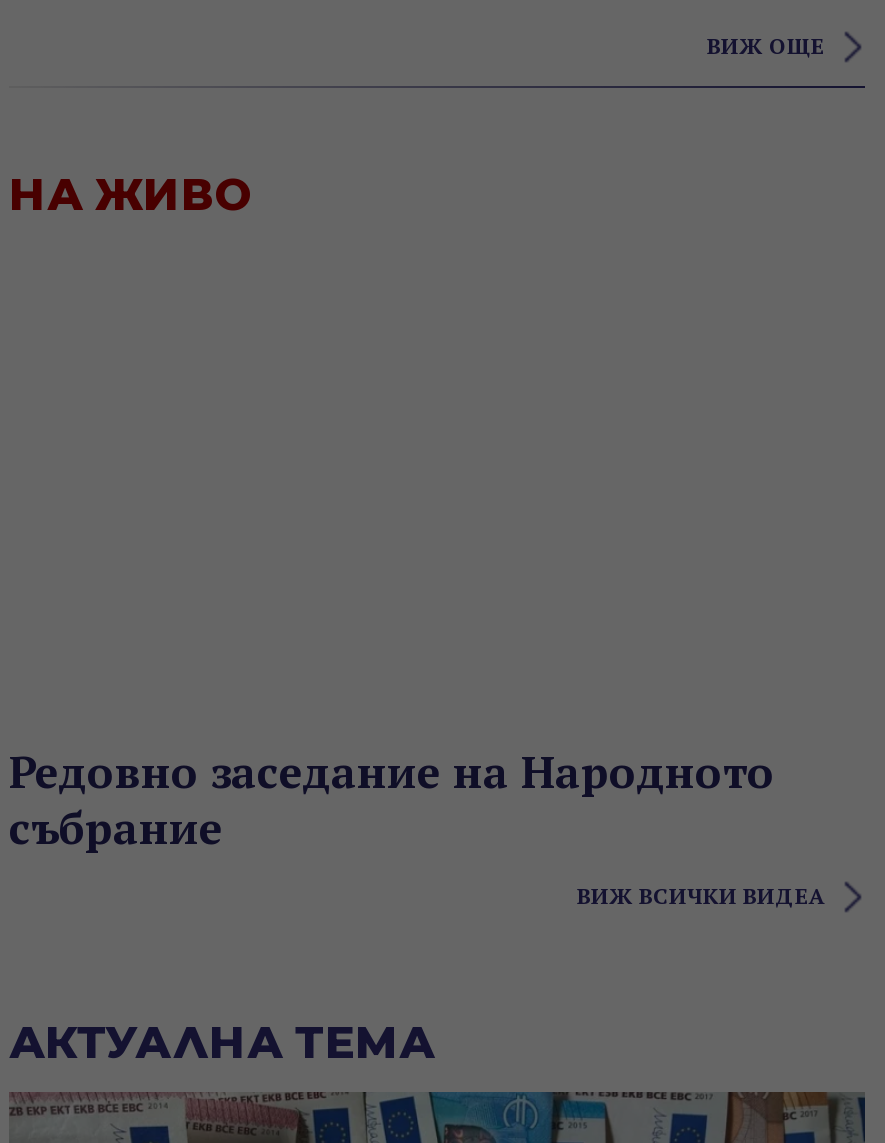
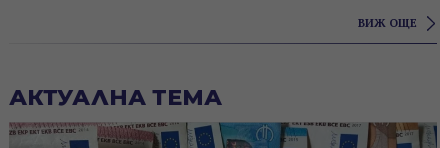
[9,168,253,222] НА ЖИВО -> none
[9,742,825,910] Редовно заседание на Народното | събрание | ВИЖ ВСИЧКИ ВИДЕА -> none

